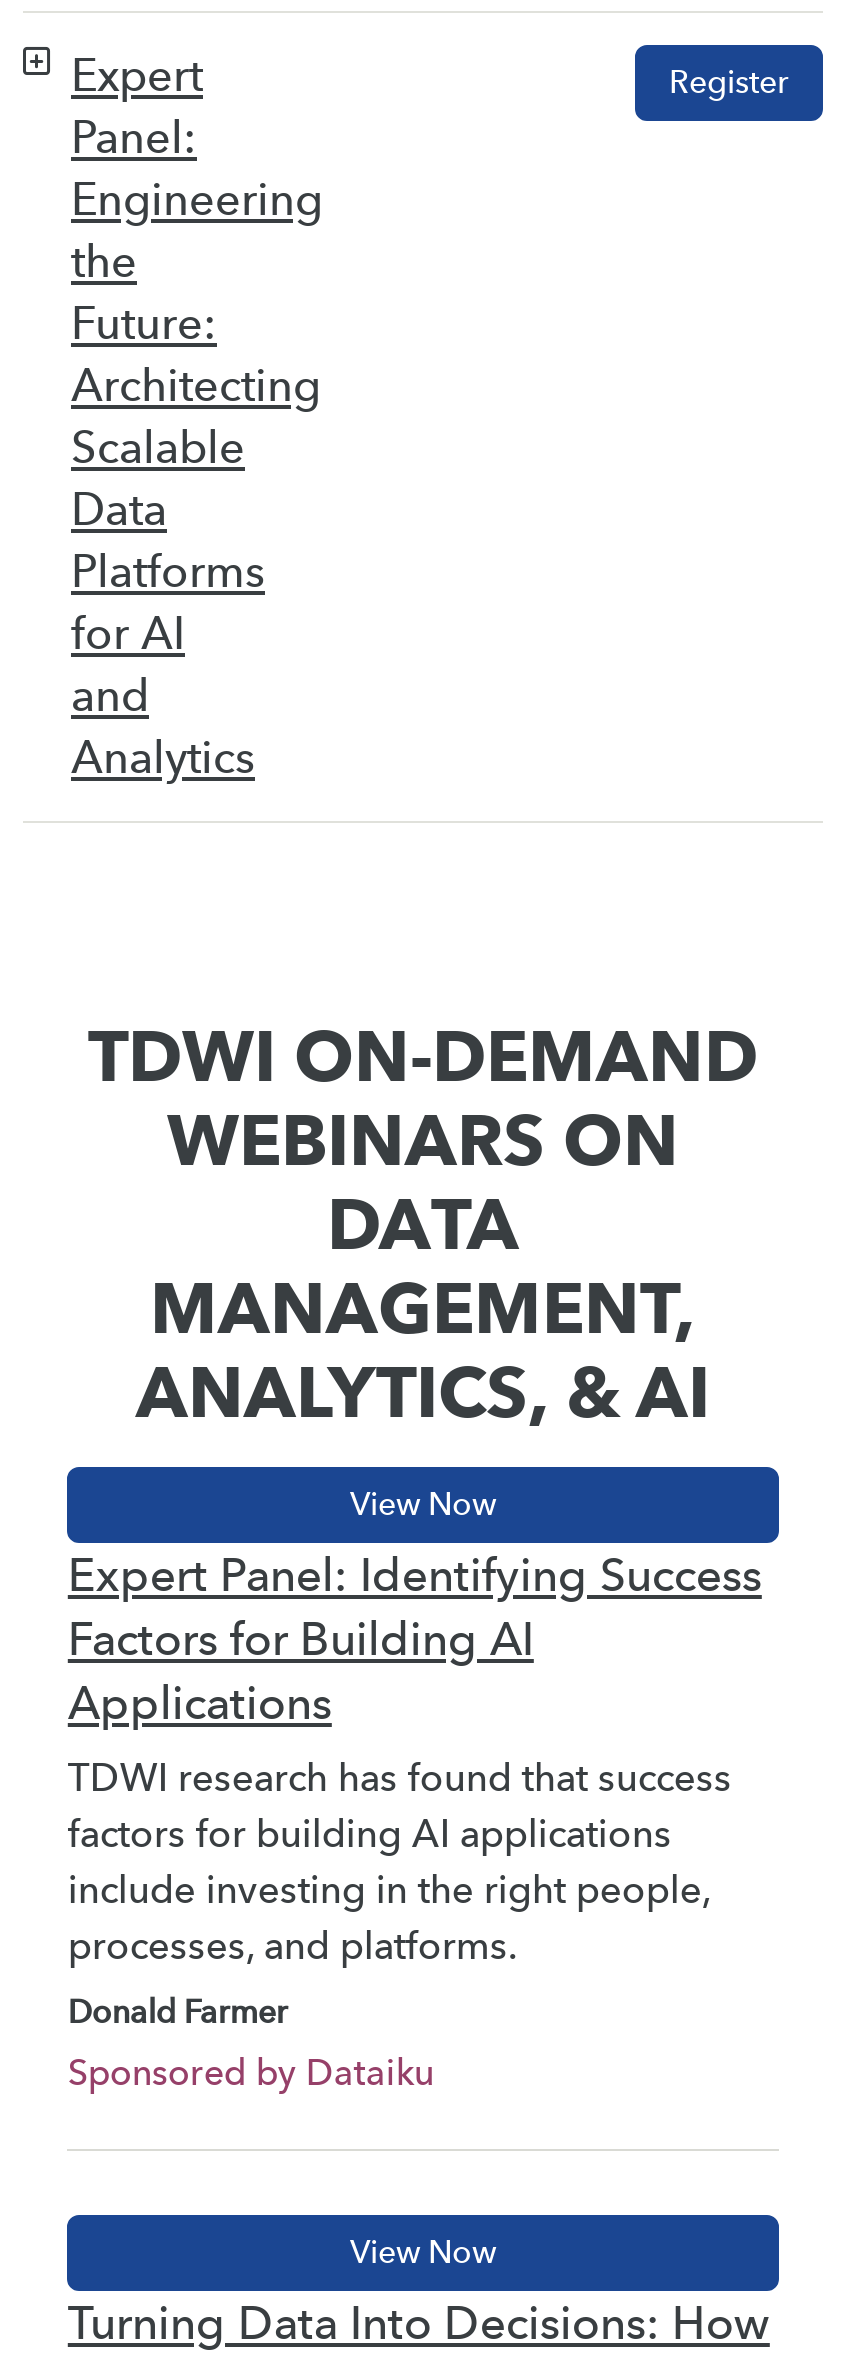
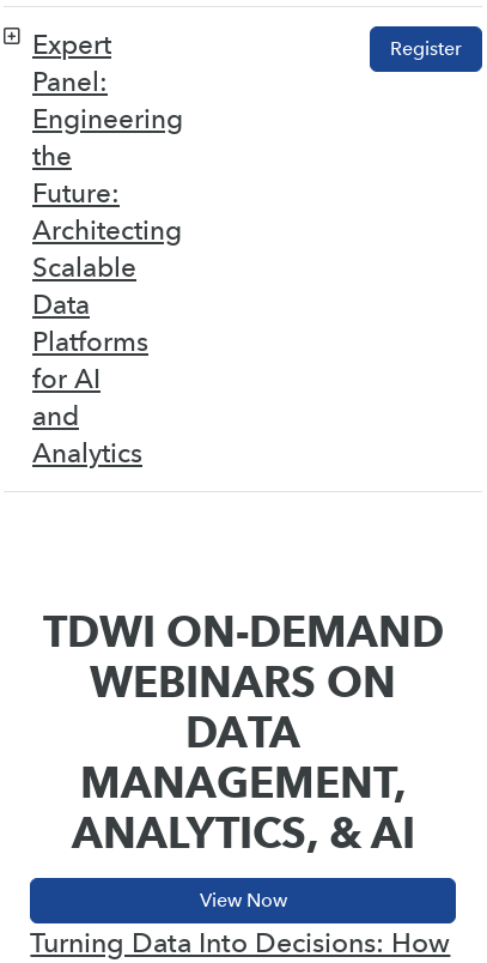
[68,1546,762,2095] Expert Panel: Identifying Success | Factors for Building AI | Applications | TDWI research has found that success | factors for building AI applications | include investing in the right people, | processes, and platforms. | Donald Farmer | Sponsored by Dataiku -> none

